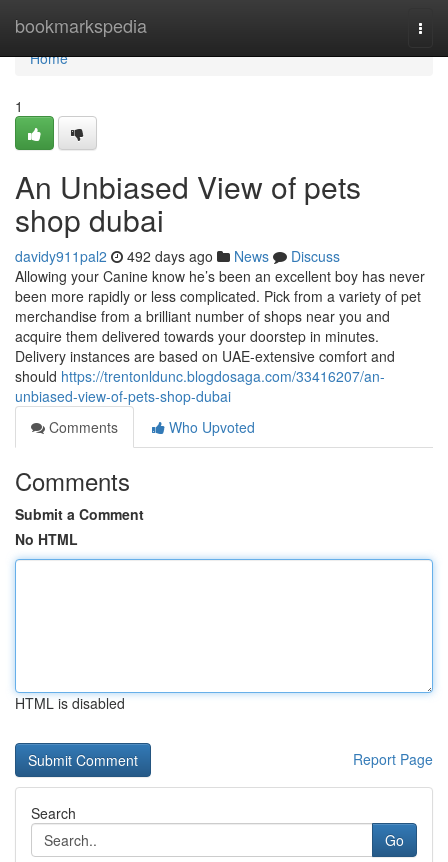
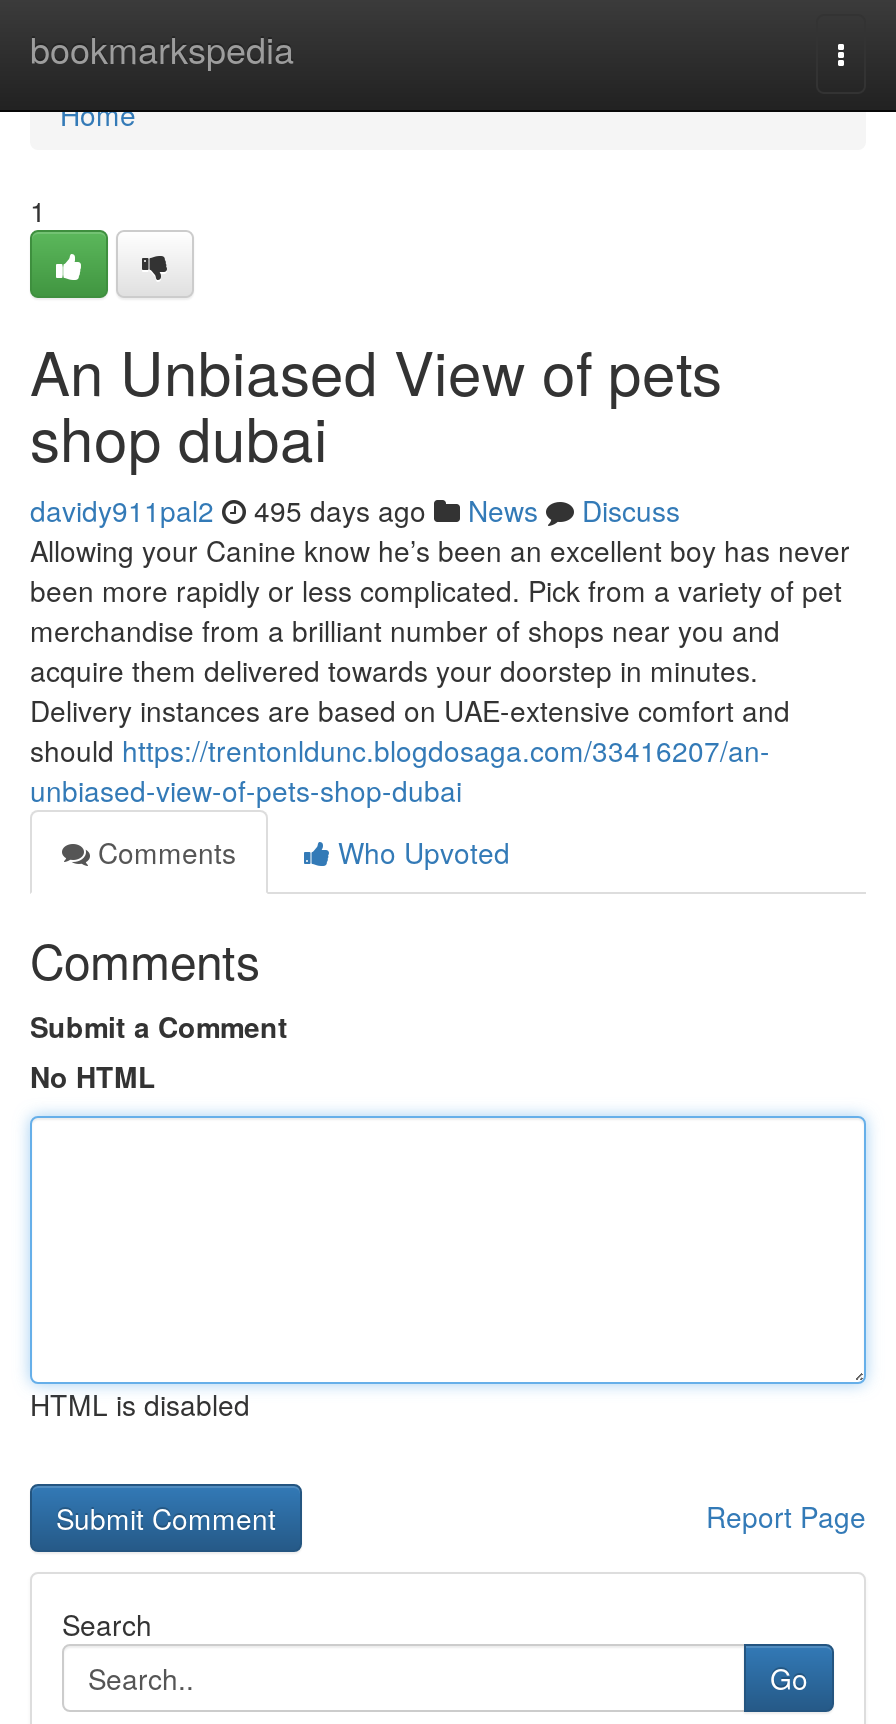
[15,246,340,266] davidy911pal2 492 days ago News Discuss -> [30,490,680,530] davidy911pal2 495 days ago News Discuss

